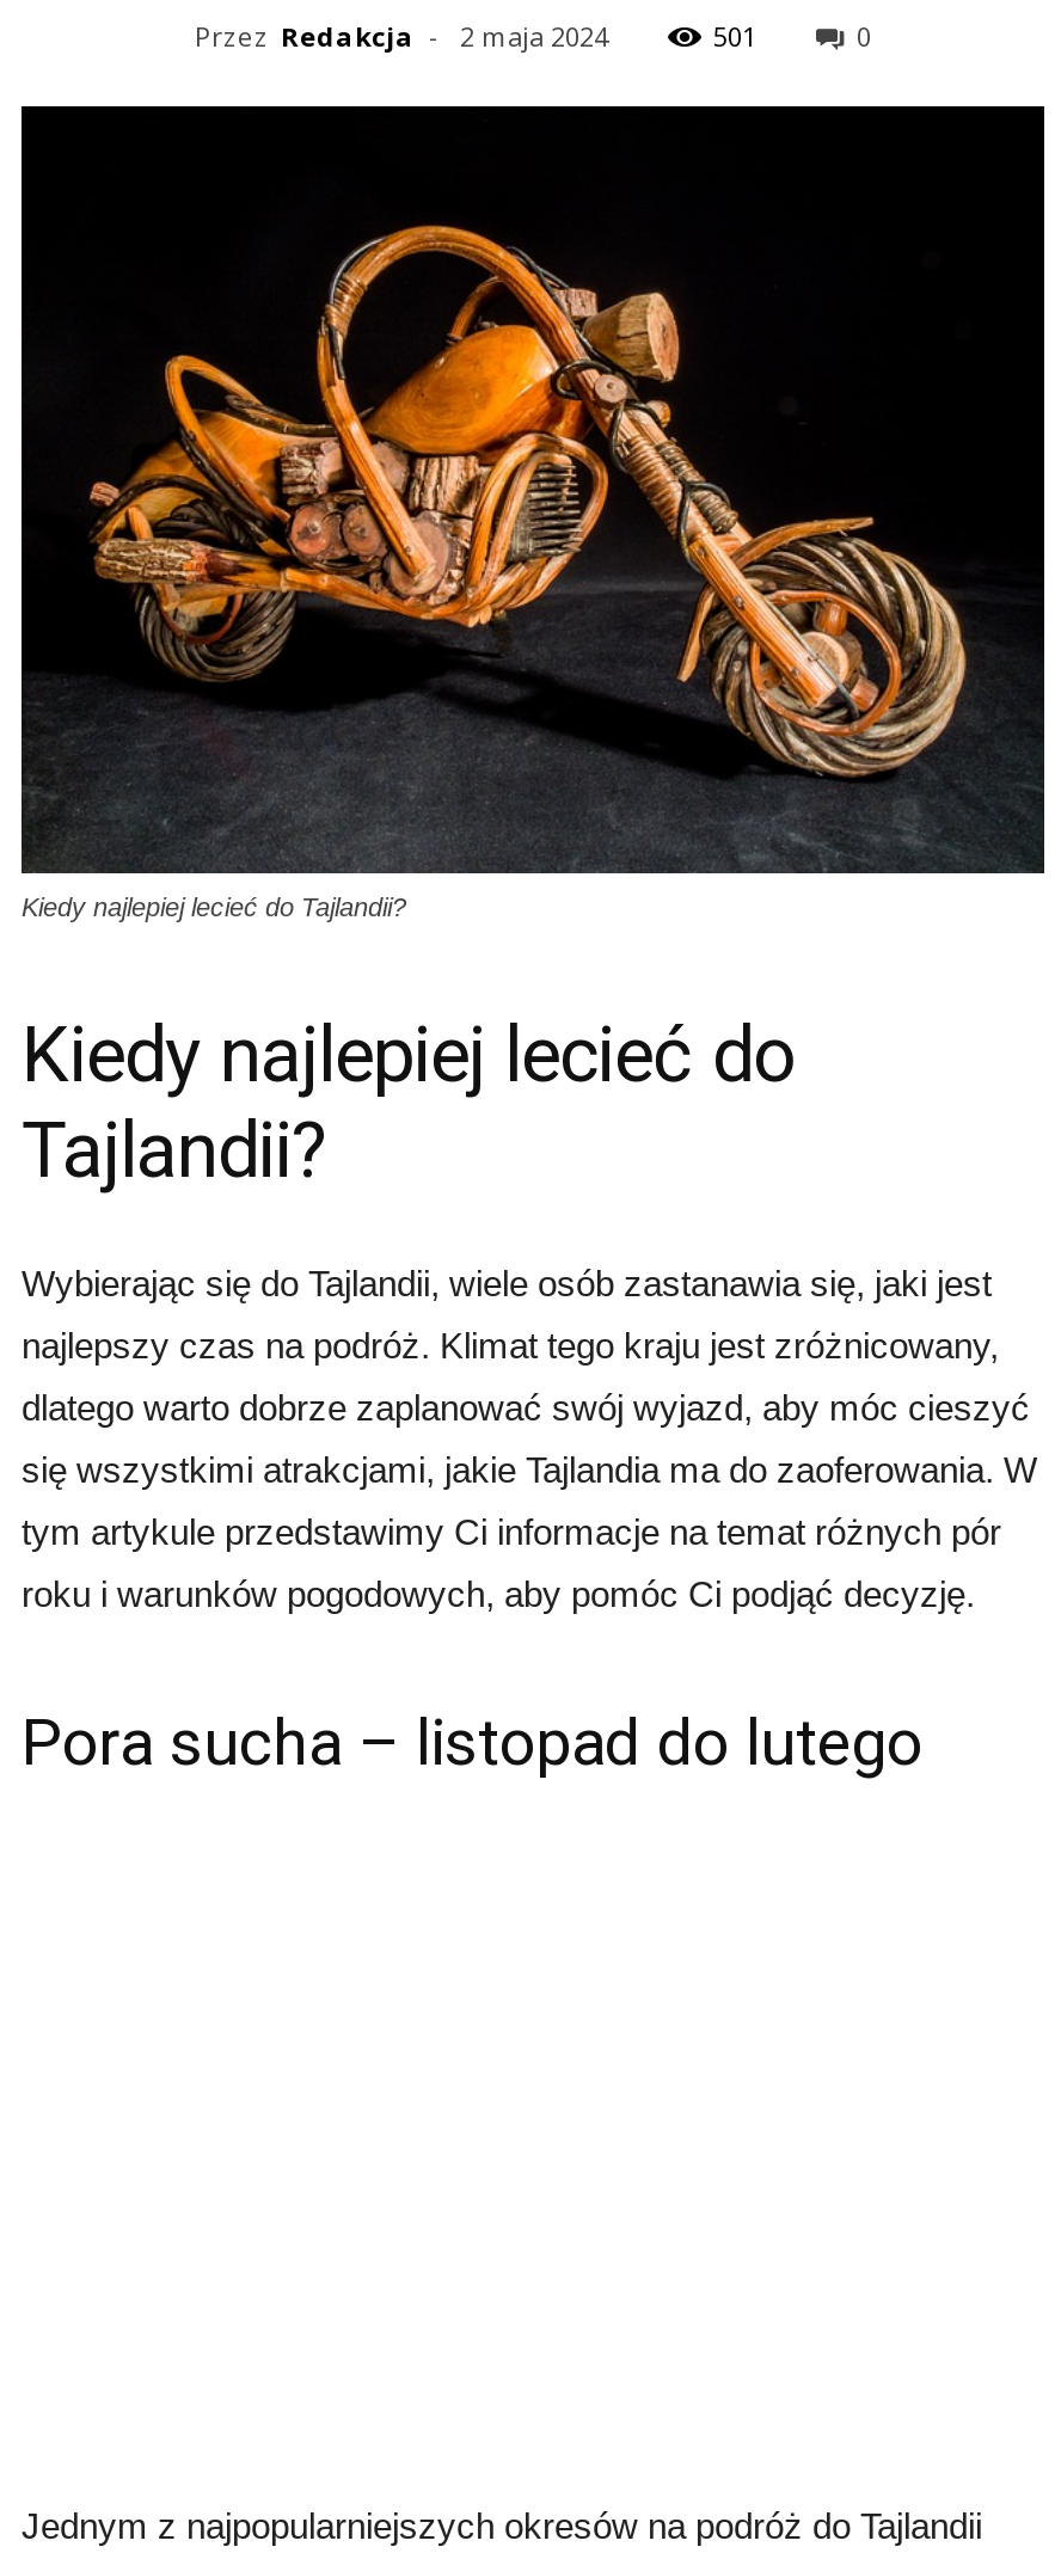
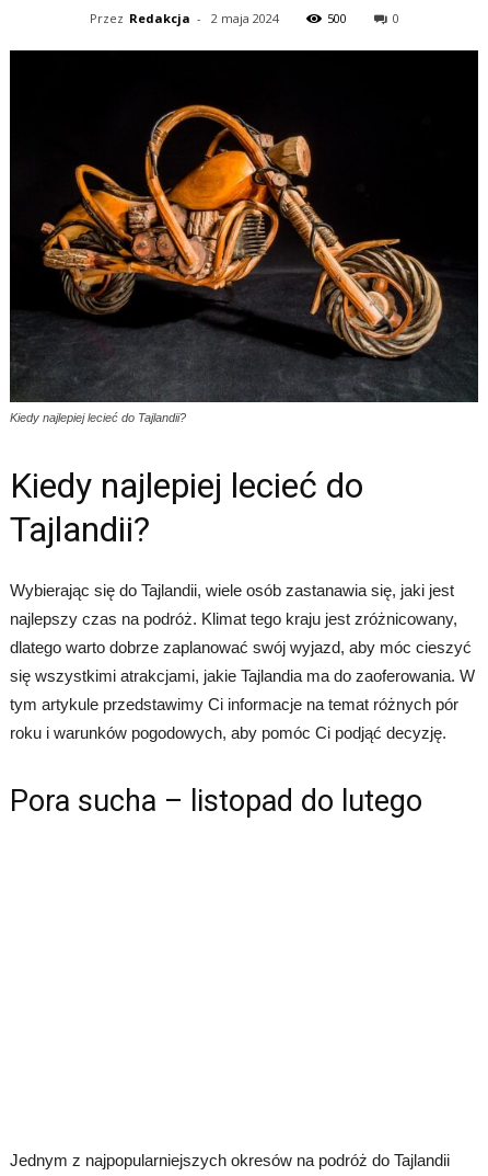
[713,18,756,54] 501 -> [327,10,346,26] 500

